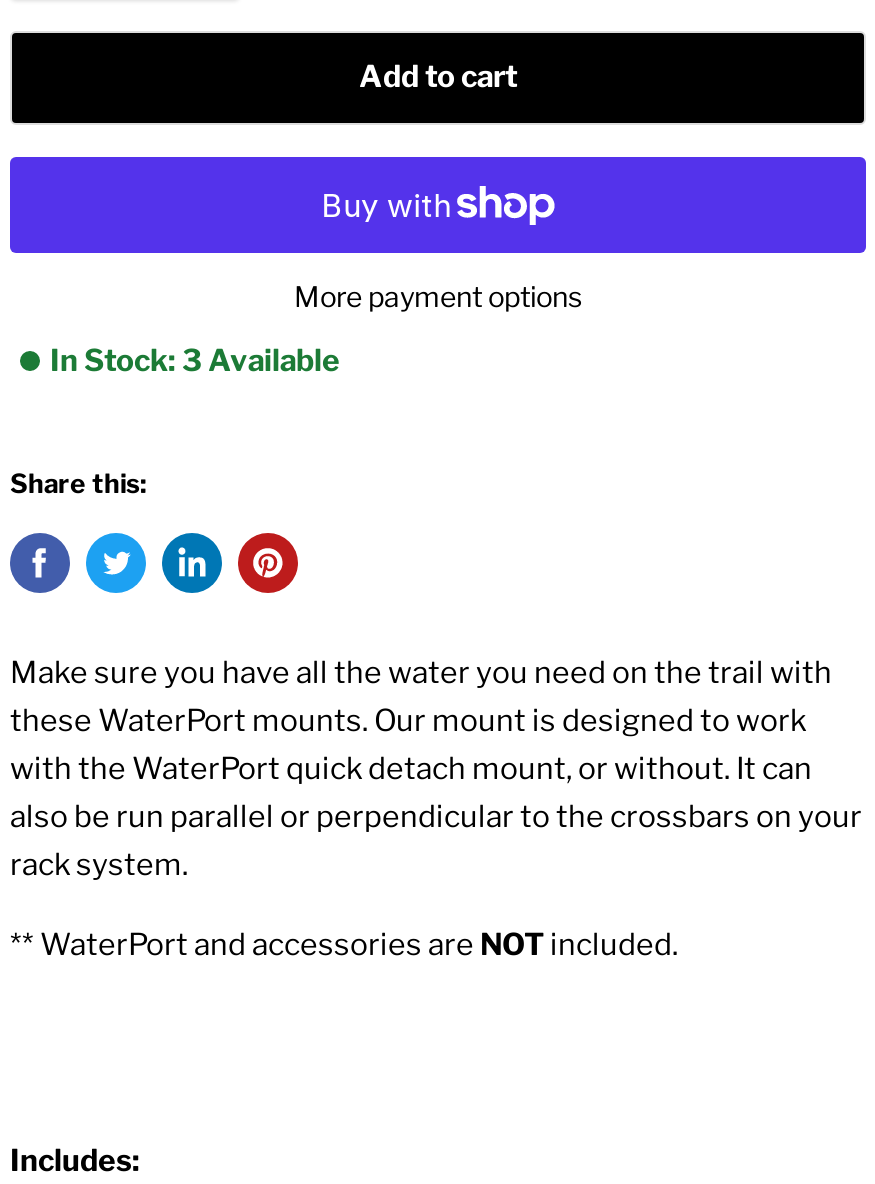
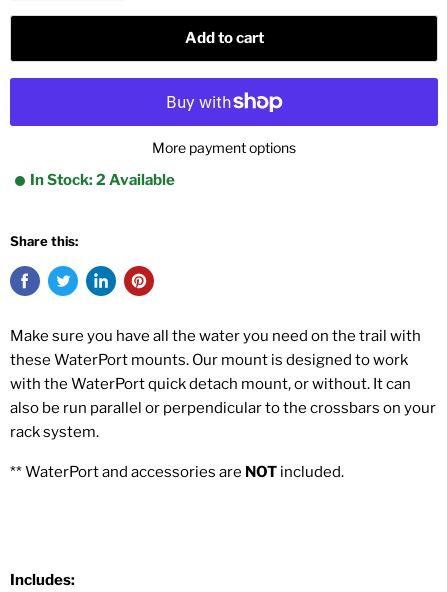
[50,342,340,378] In Stock: 3 Available -> [30,171,175,189] In Stock: 2 Available

